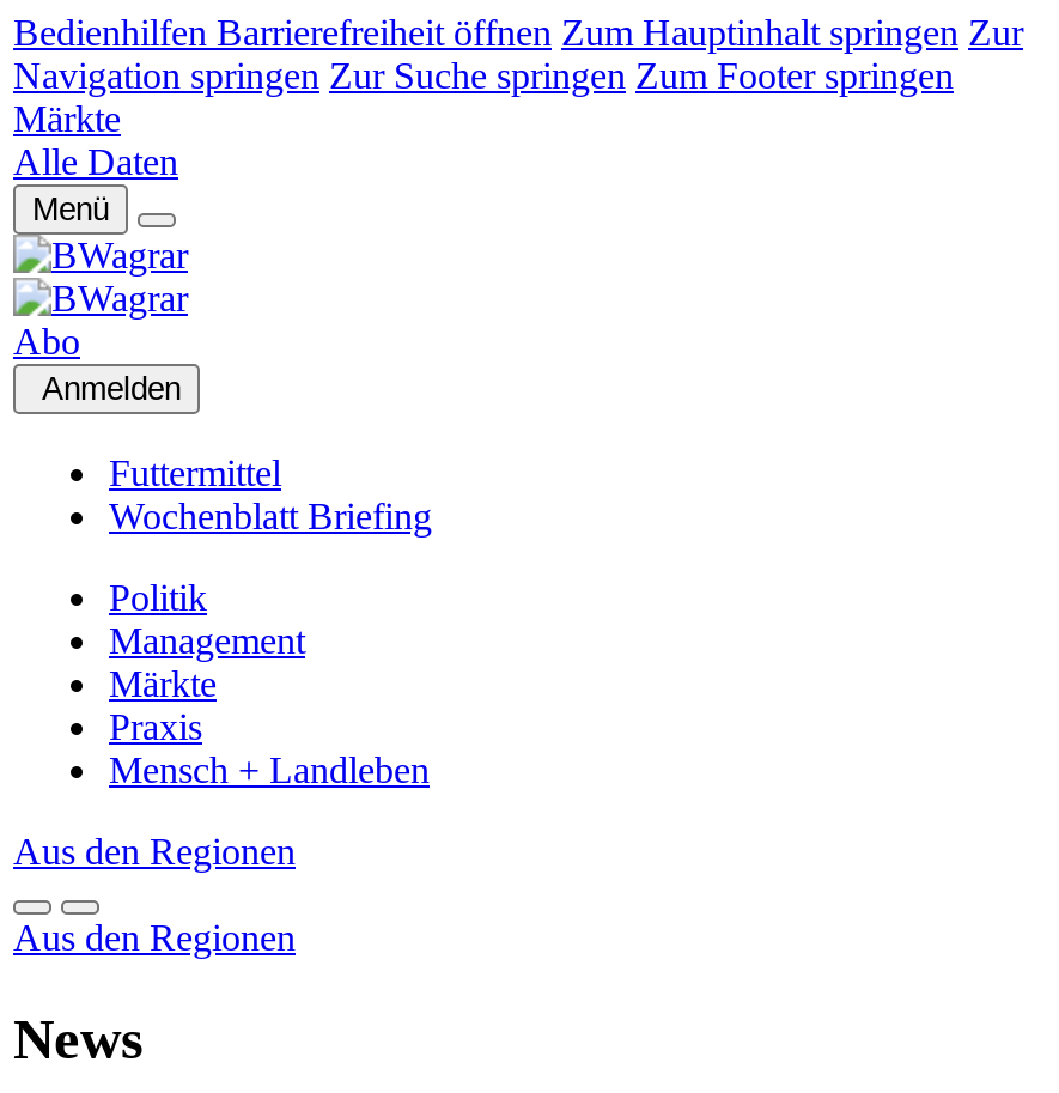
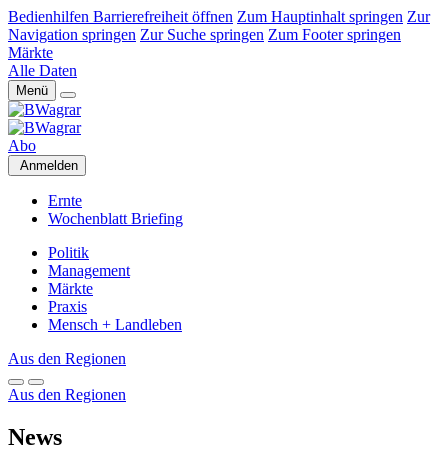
[109,453,281,493] Futtermittel -> [48,192,82,209] Ernte

